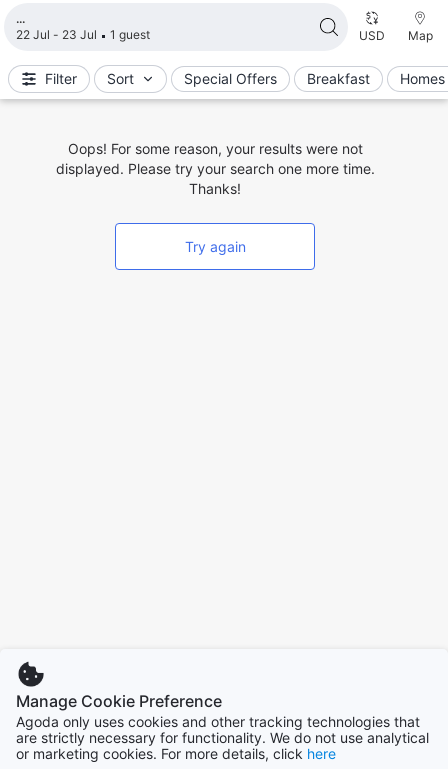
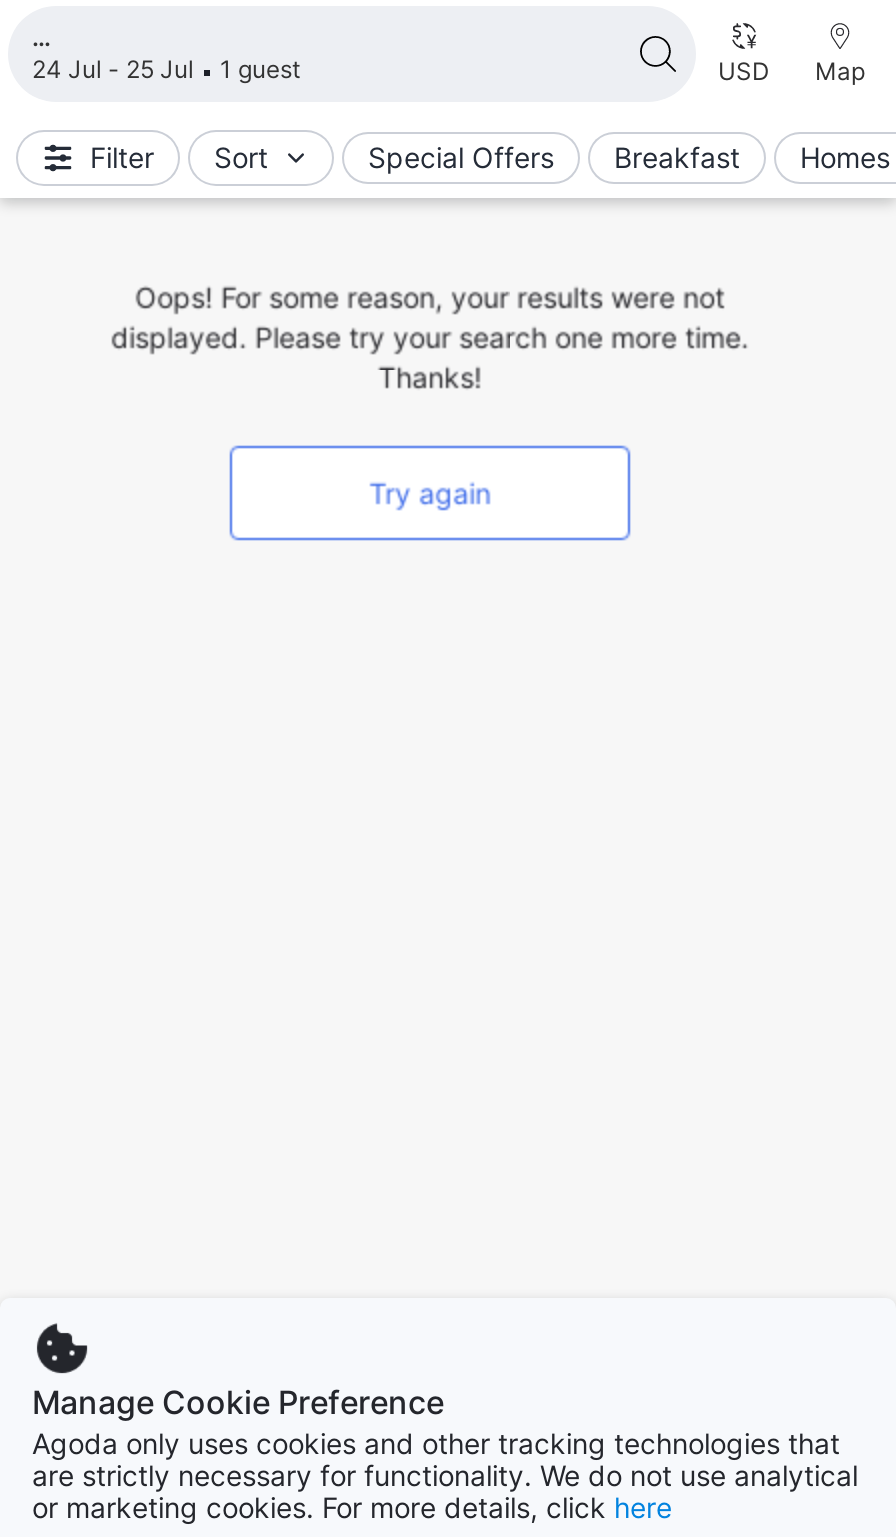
[16,27,150,42] 22 Jul - 23 Jul 1 guest -> [32,54,300,84] 24 Jul - 25 Jul 1 guest

